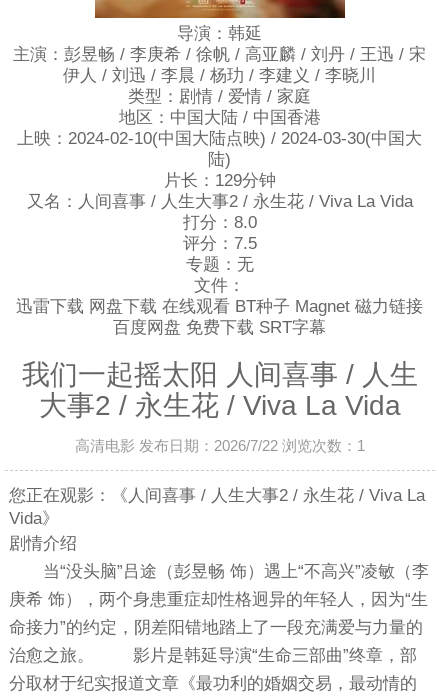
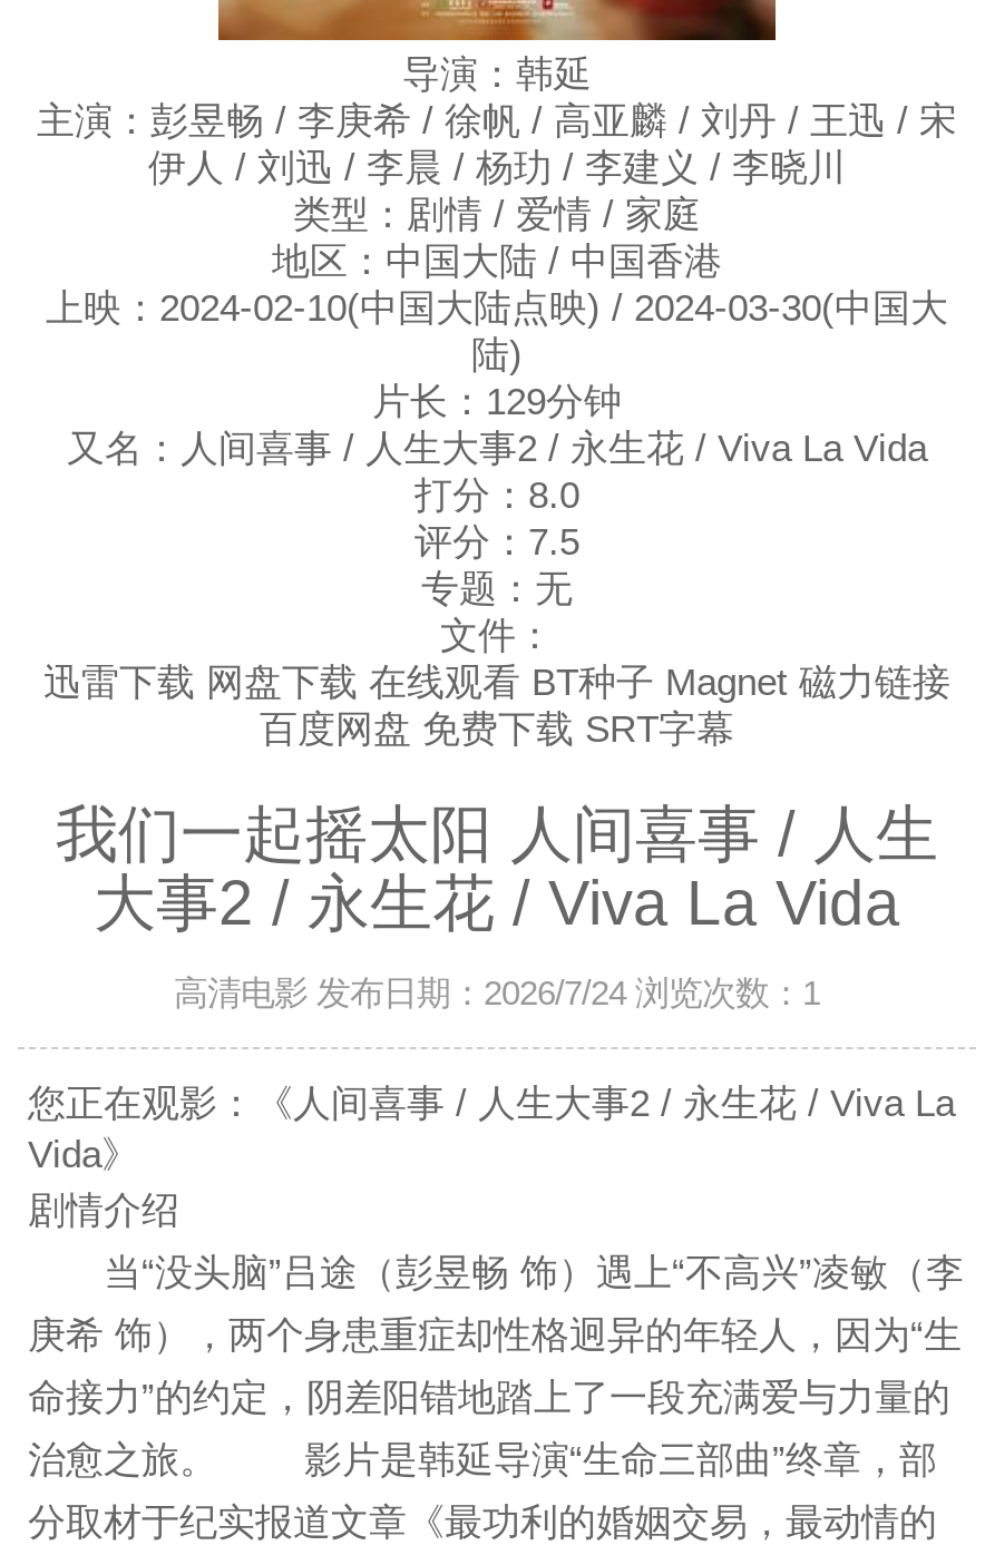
[75,437,365,454] 高清电影 发布日期：2026/7/22 浏览次数：1 -> [174,974,820,1011] 高清电影 发布日期：2026/7/24 浏览次数：1

